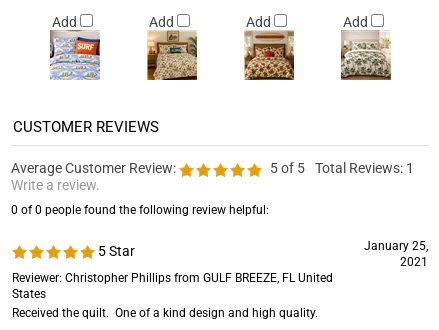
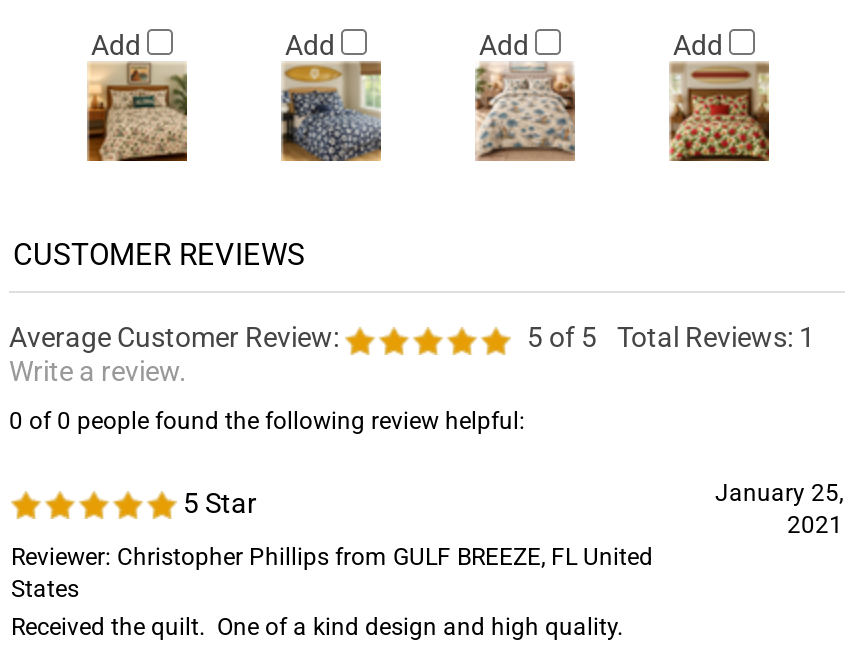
[49,32,101,80] [image] -> [85,65,189,163] [image]
[147,31,198,81] [image] -> [279,61,383,163] [image]
[244,31,295,81] [image] -> [475,65,577,163] [image]
[340,31,391,81] [image] -> [669,61,771,163] [image]

